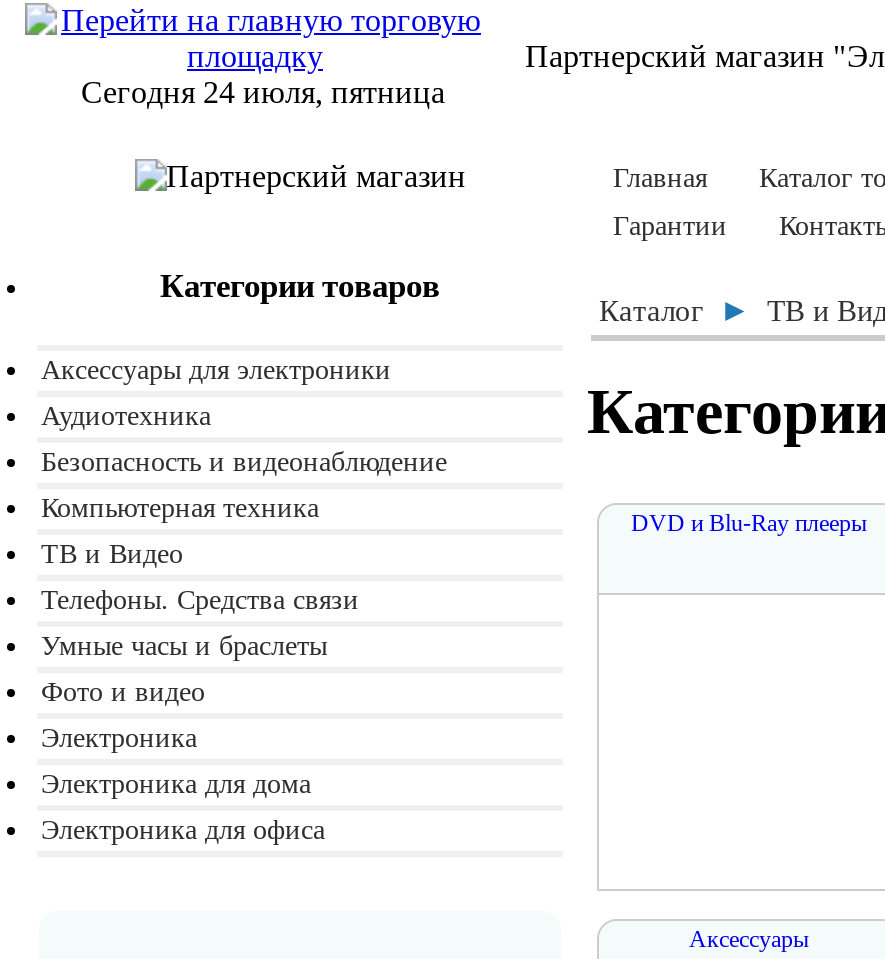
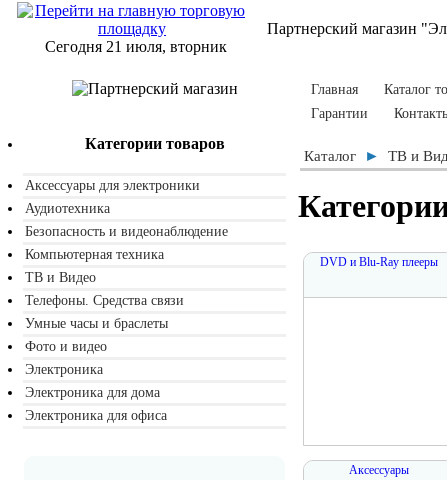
[65,75,445,109] Сегодня 24 июля, пятница -> [37,38,227,55] Сегодня 21 июля, вторник

